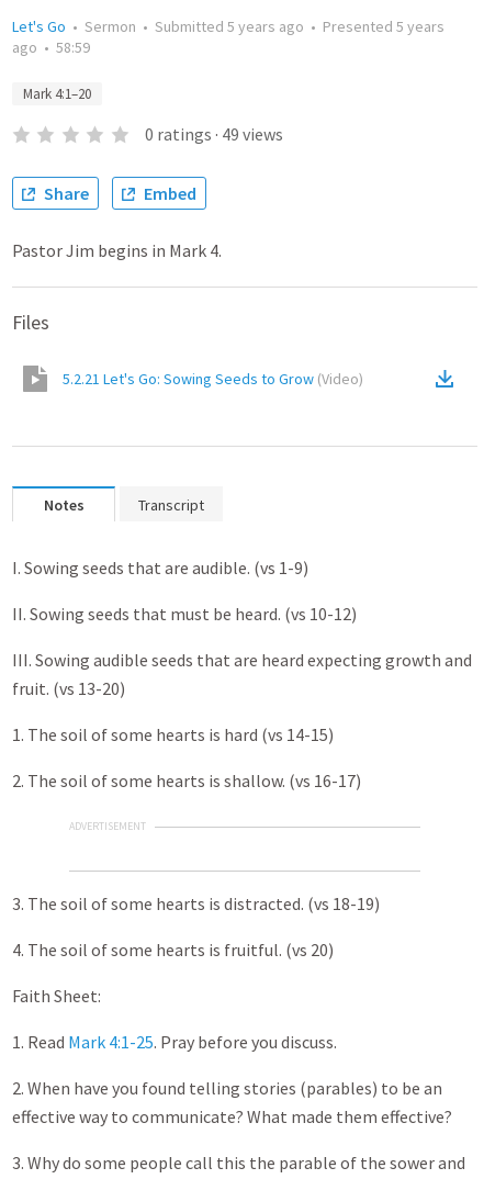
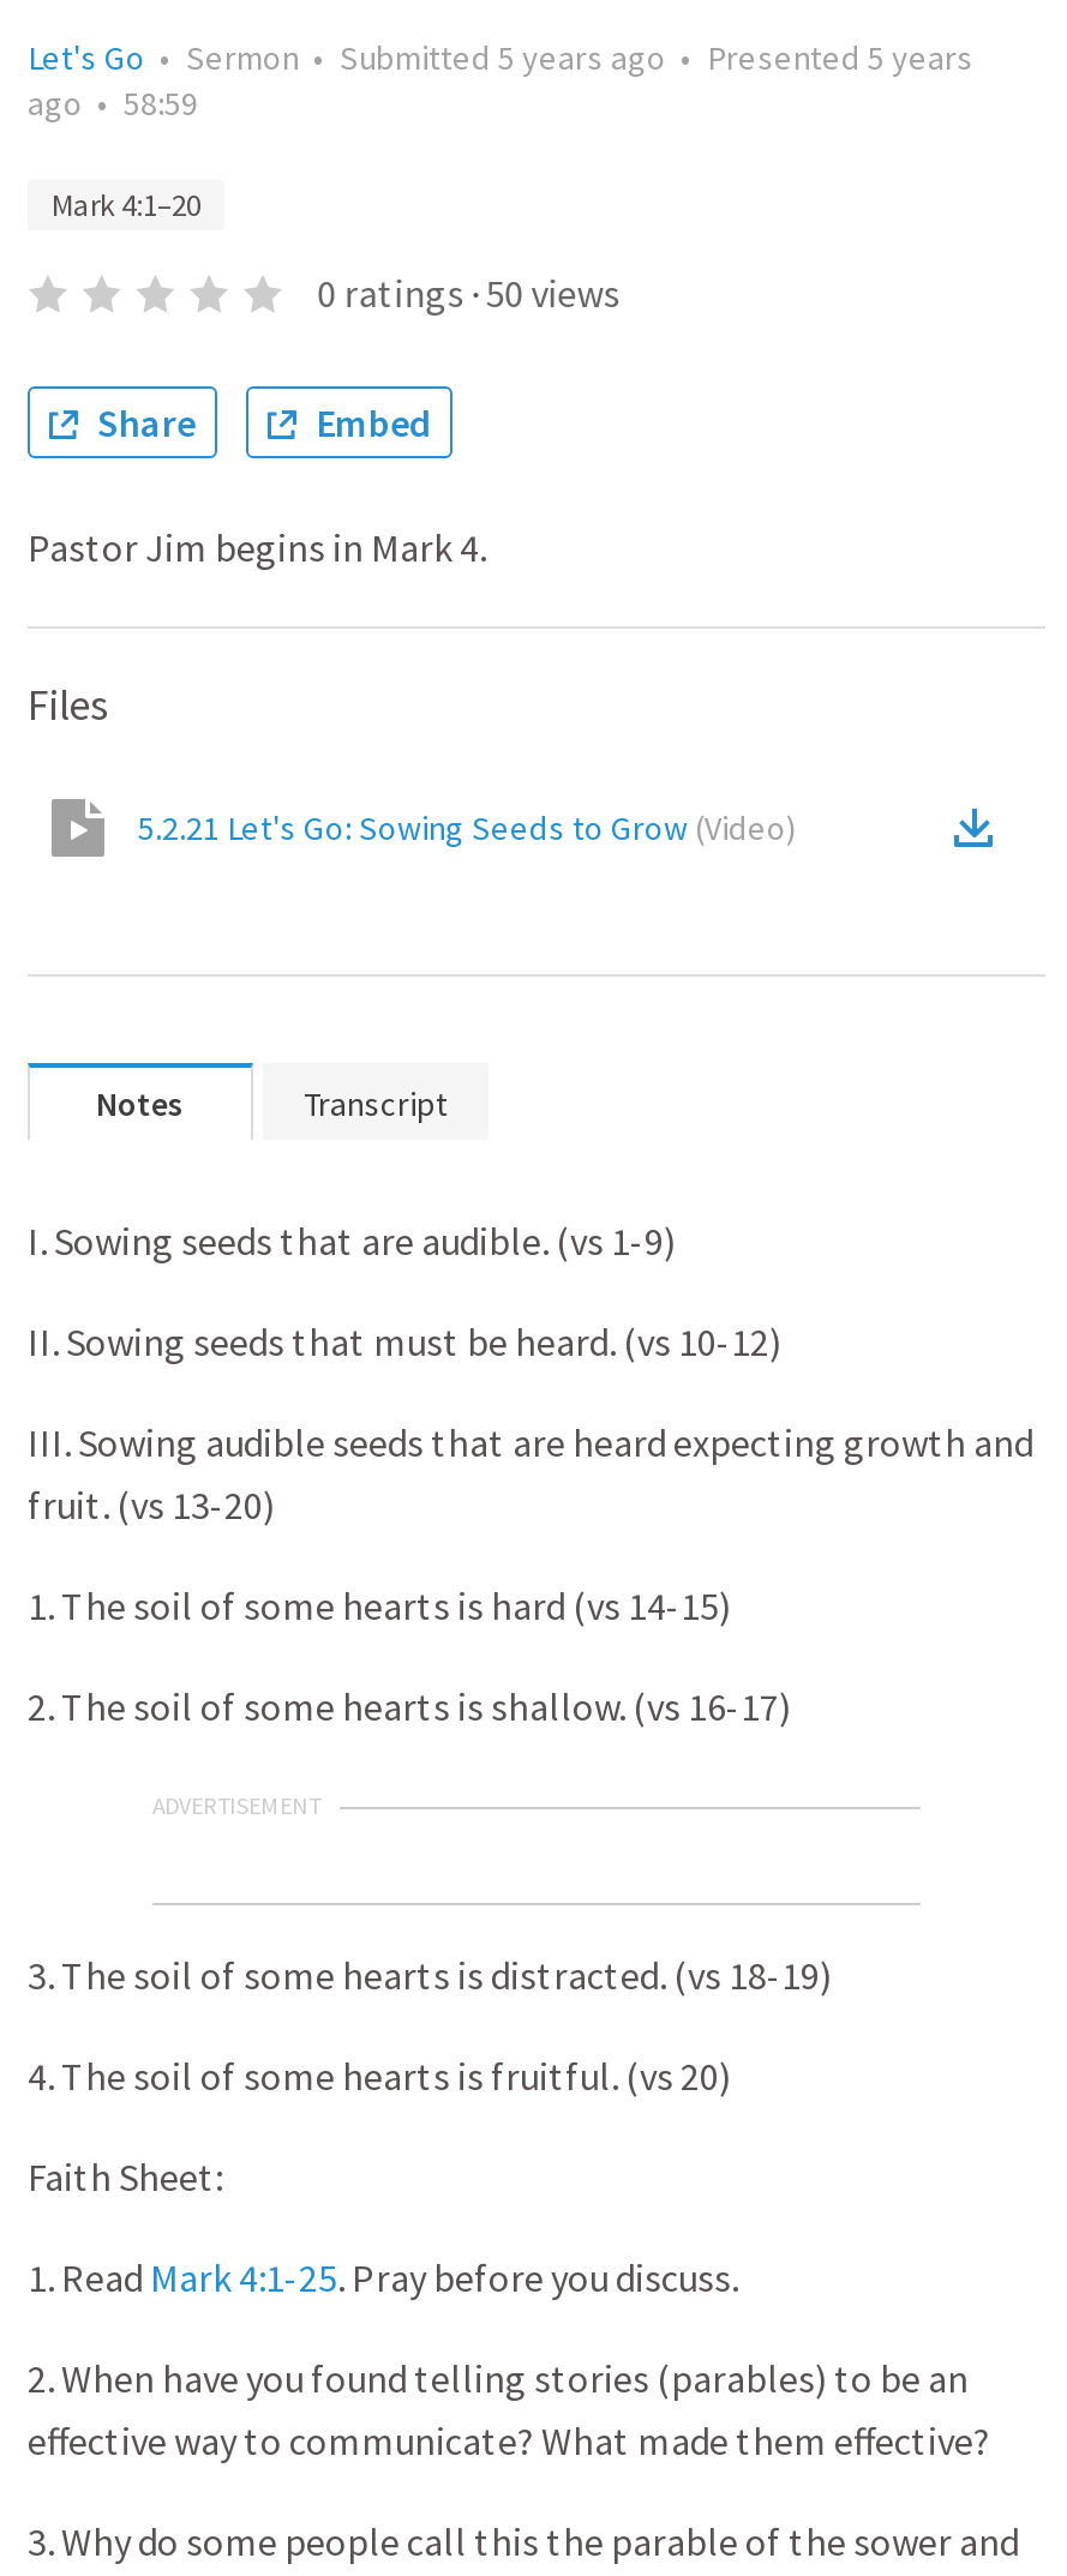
[145,123,283,145] 0 ratings · 49 views -> [317,269,620,317] 0 ratings · 50 views

